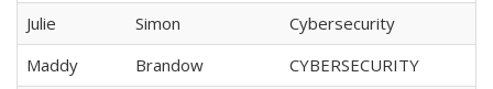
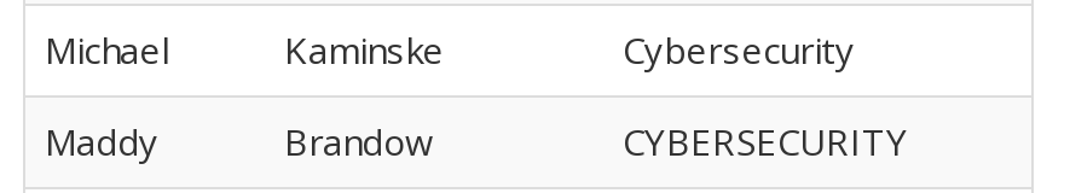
[26,12,180,34] Julie | Simon -> [45,25,444,73] Michael | Kaminske

